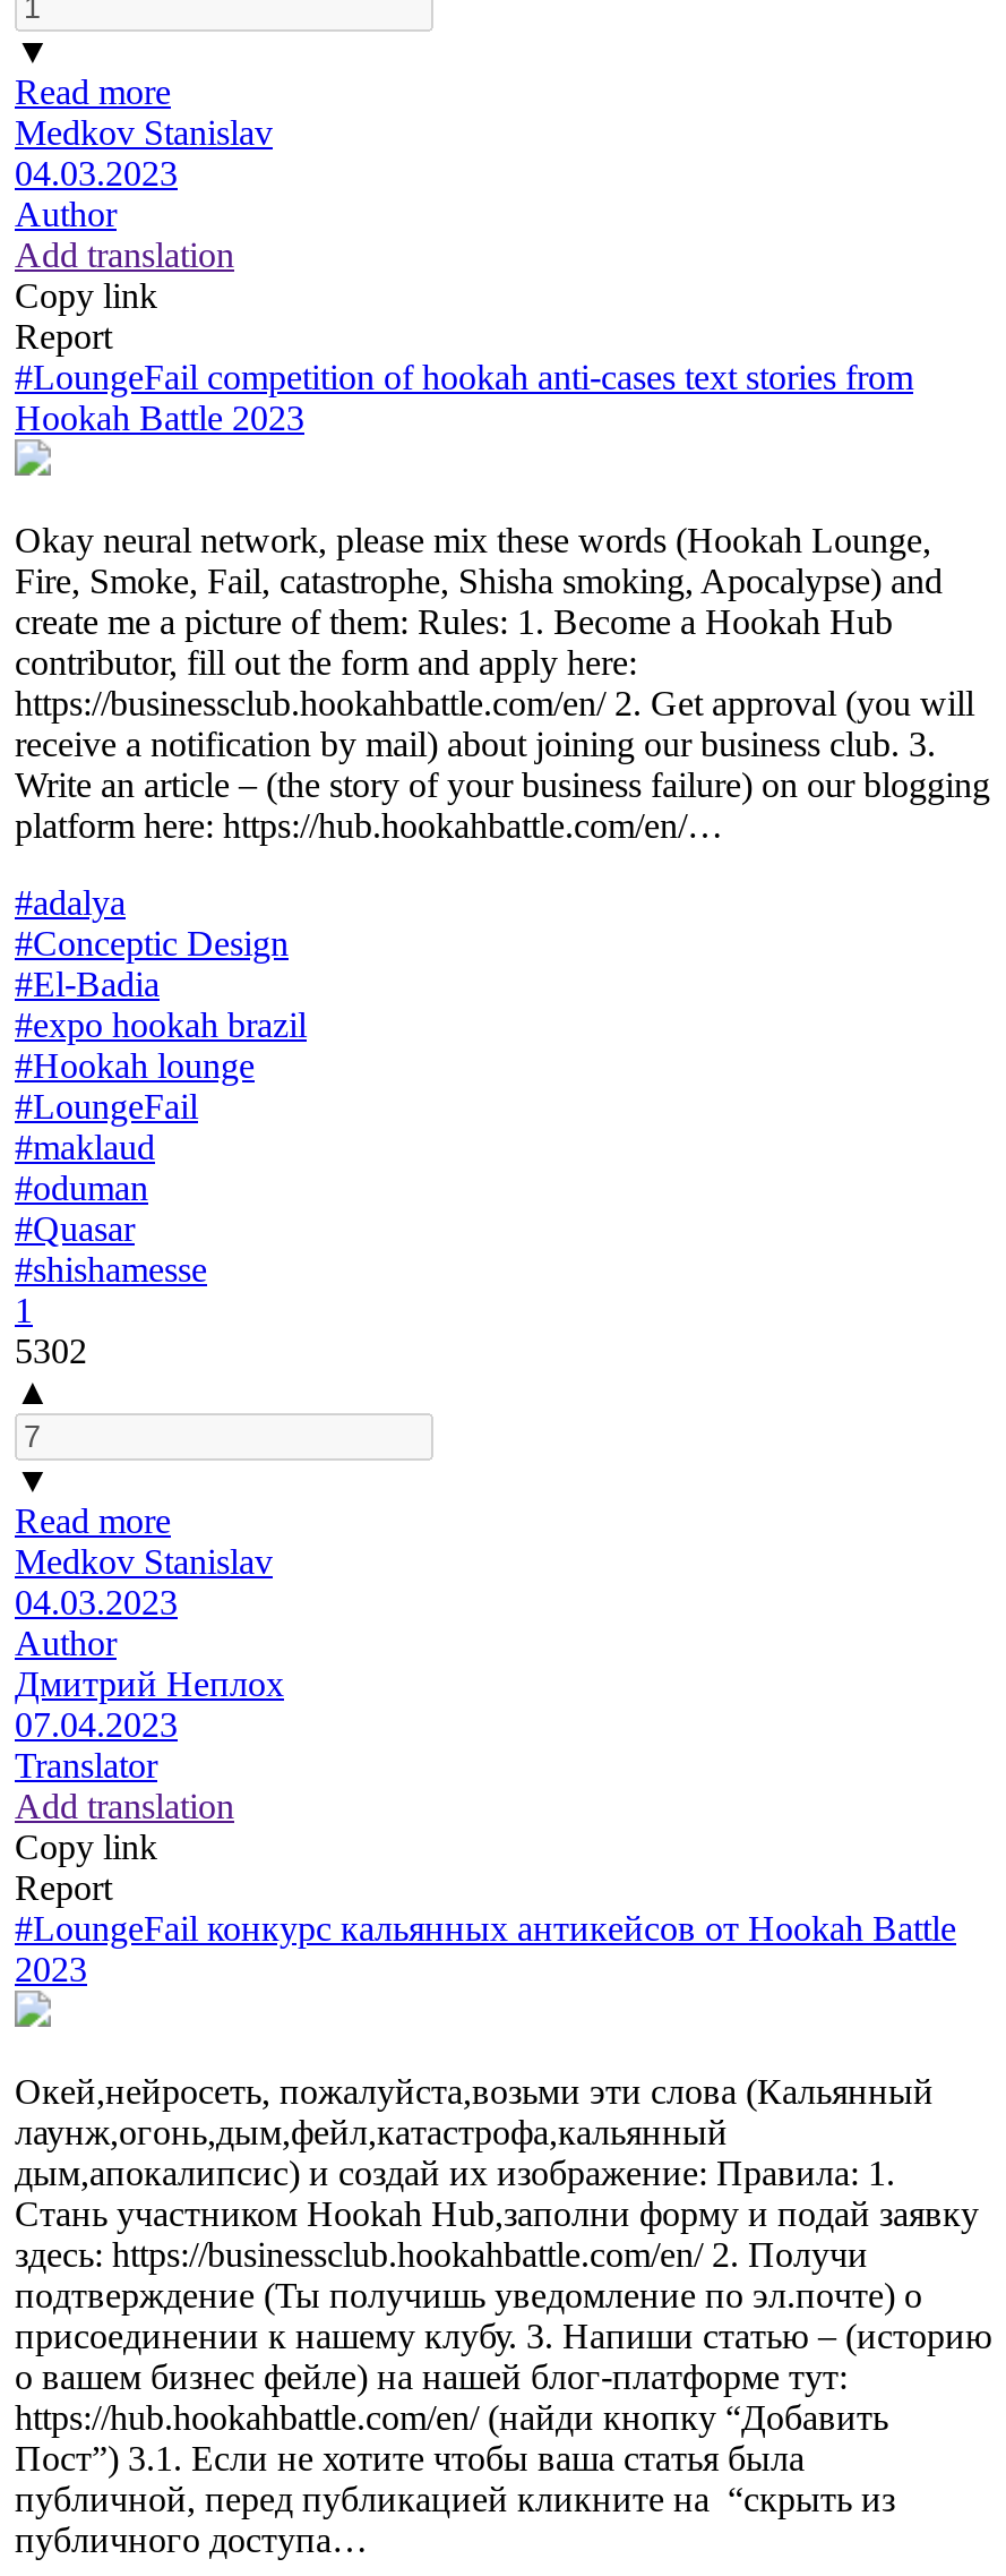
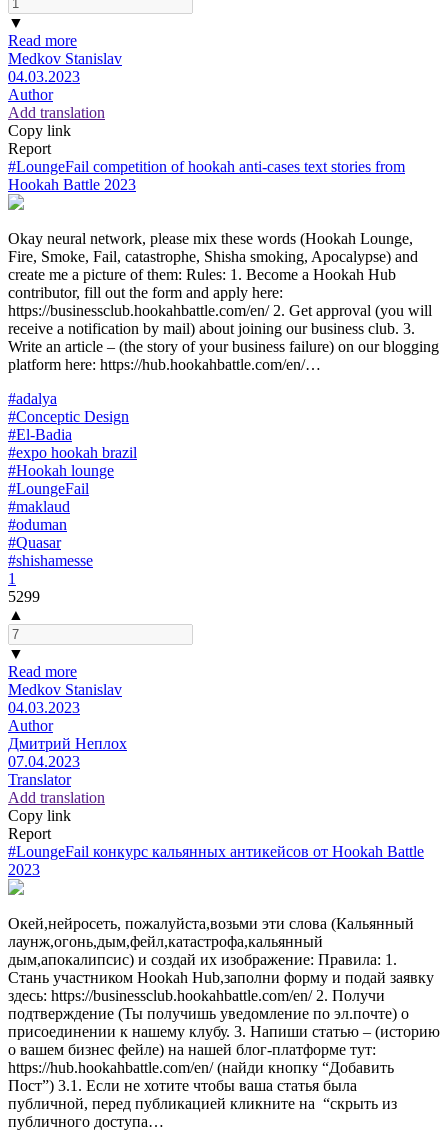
[15,1332,87,1370] 5302 -> [8,588,40,605] 5299

